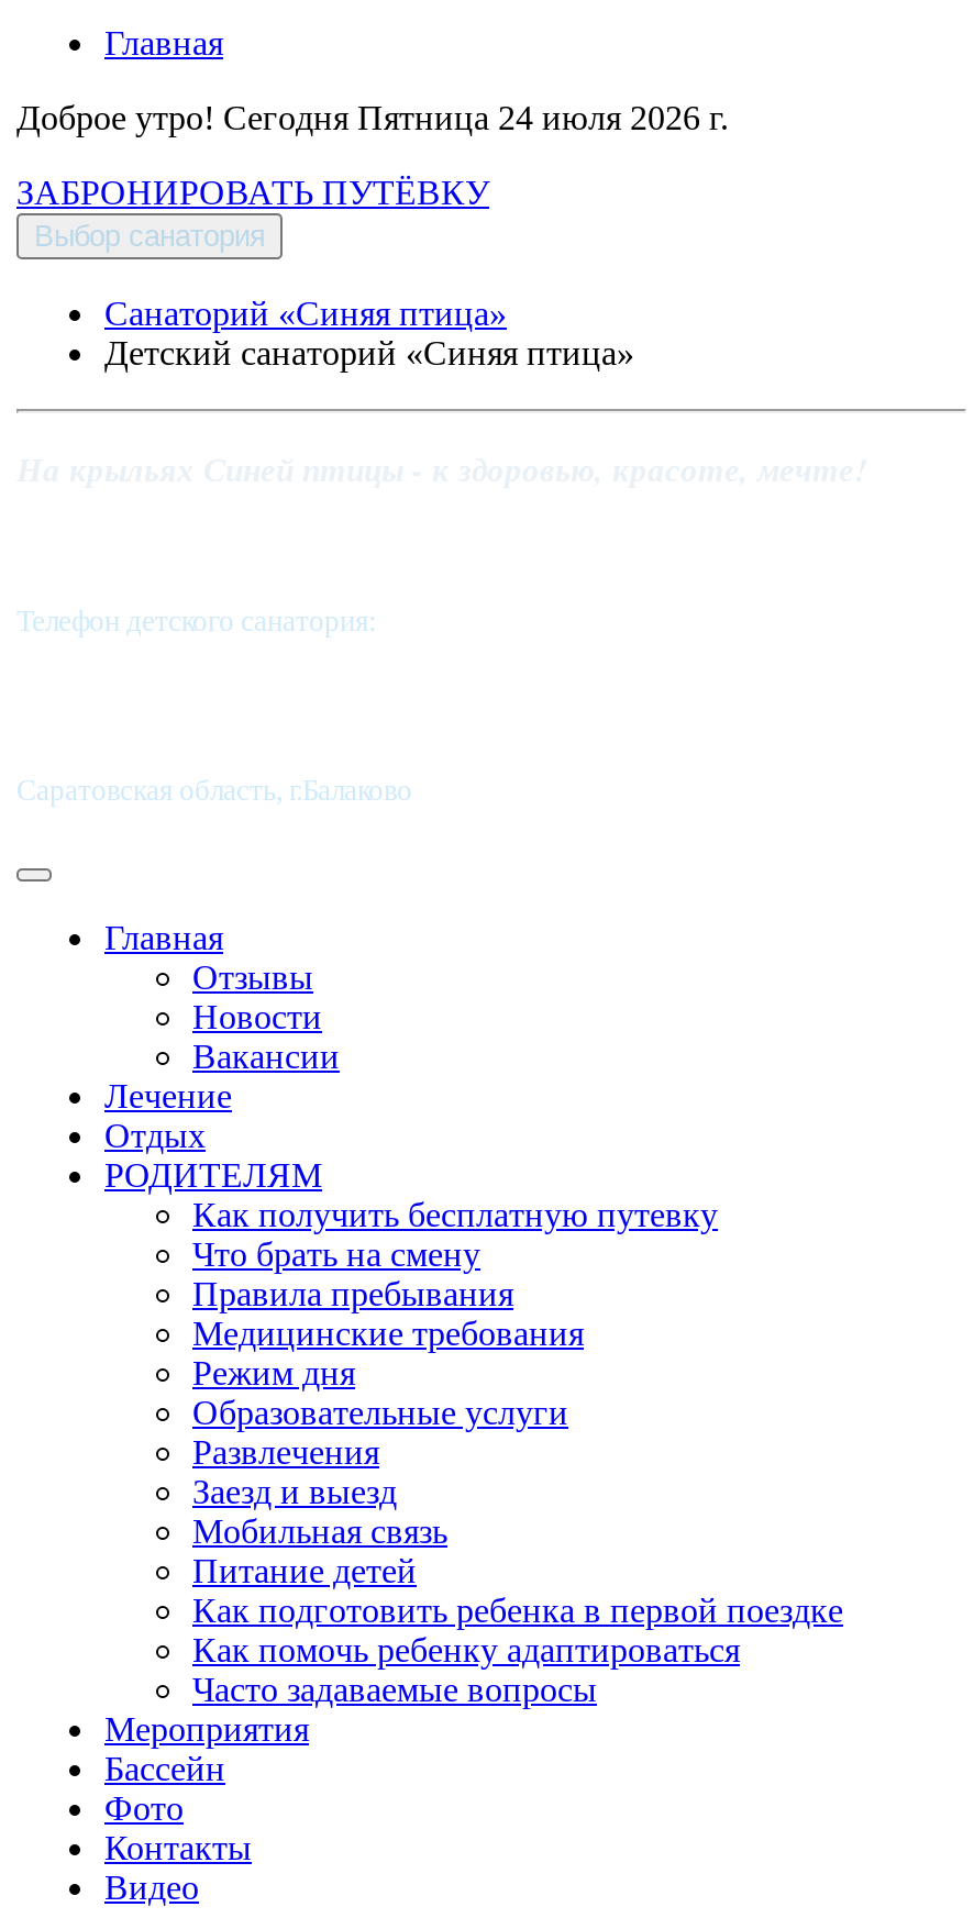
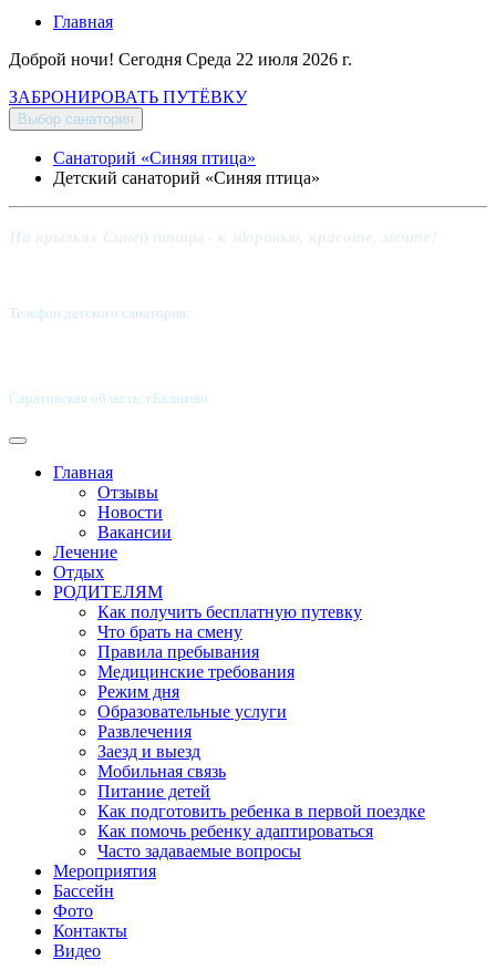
[16,99,729,136] Доброе утро! Сегодня Пятница 24 июля 2026 г. -> [9,50,352,69] Доброй ночи! Сегодня Среда 22 июля 2026 г.

